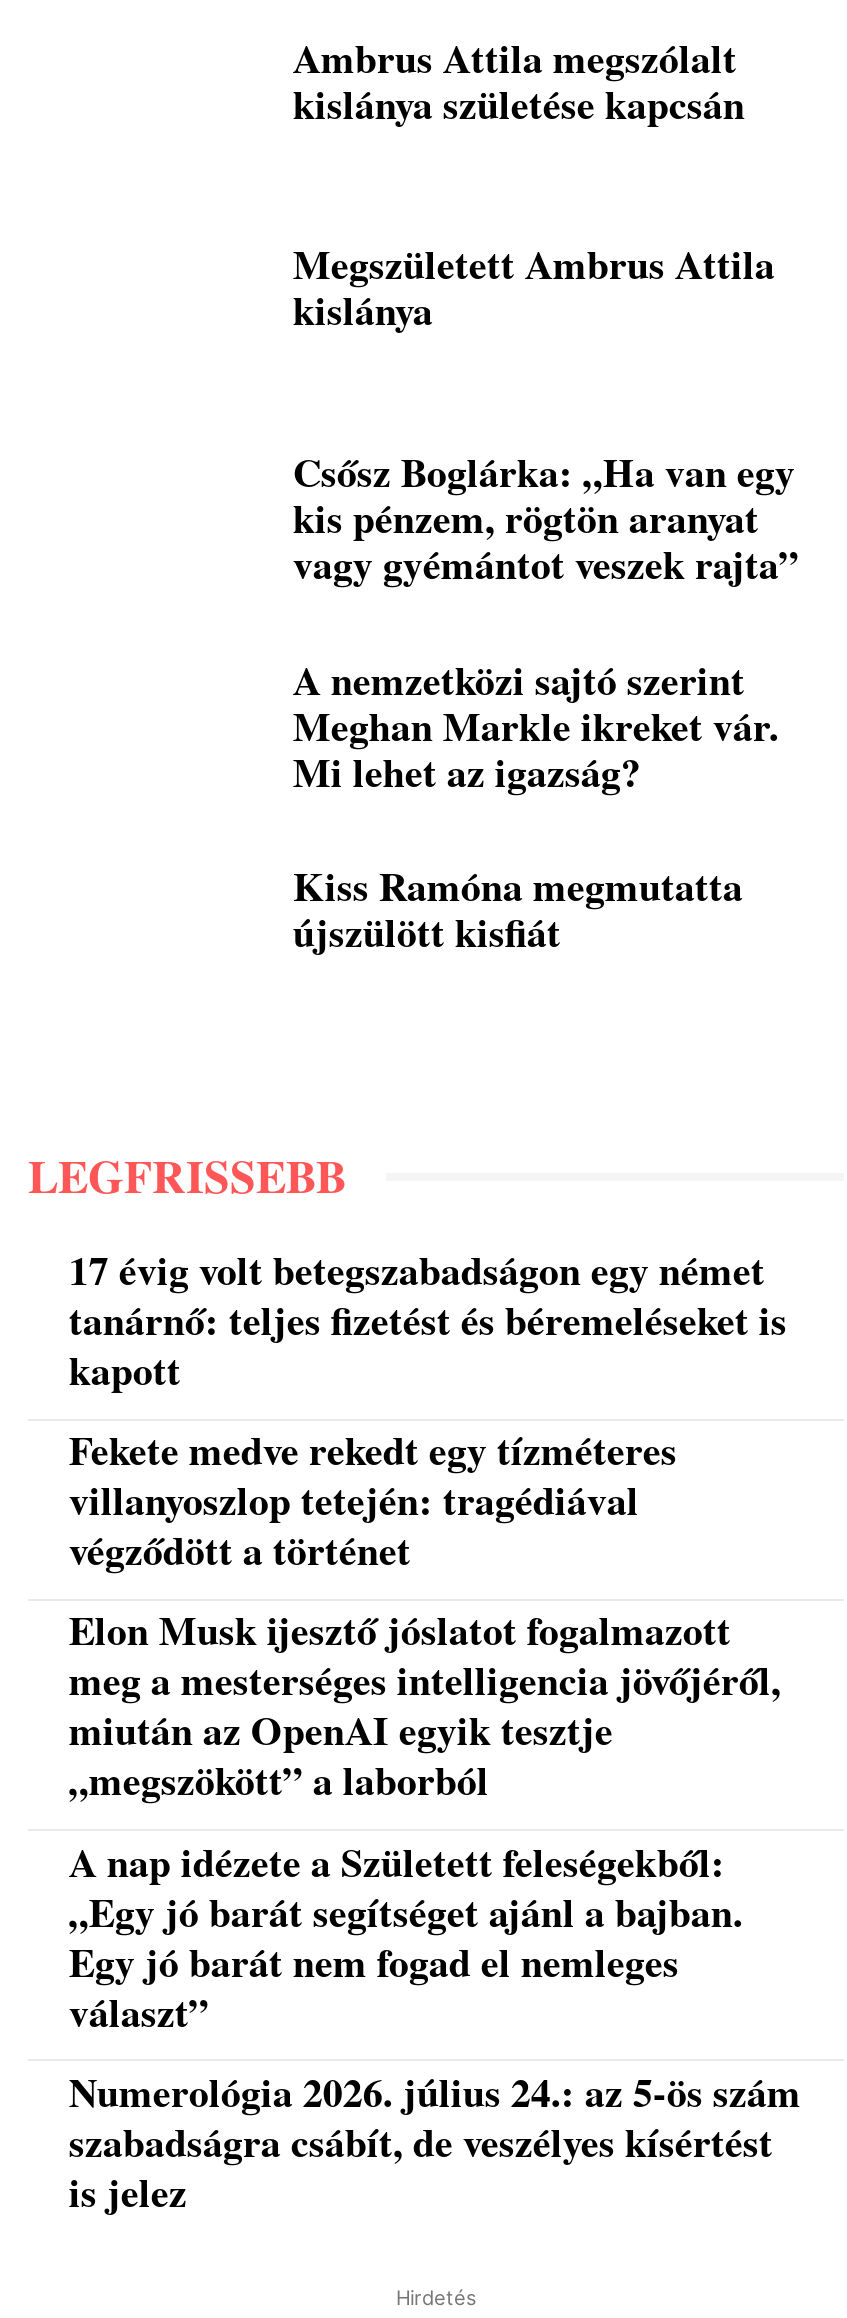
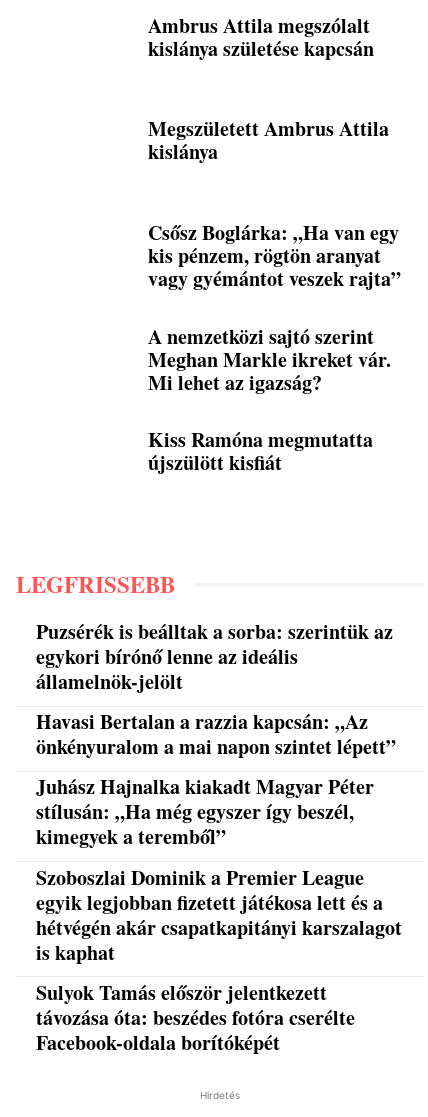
[69,1241,801,2220] 17 évig volt betegszabadságon egy német | tanárnő: teljes fizetést és béremeléseket is | kapott | Fekete medve rekedt egy tízméteres | villanyoszlop tetején: tragédiával | végződött a történet | Elon Musk ijesztő jóslatot fogalmazott | meg a mesterséges intelligencia jövőjéről, | miután az OpenAI egyik tesztje | „megszökött” a laborból | A nap idézete a Született feleségekből: | „Egy jó barát segítséget ajánl a bajban. | Egy jó barát nem fogad el nemleges | választ” | Numerológia 2026. július 24.: az 5-ös szám | szabadságra csábít, de veszélyes kísértést | is jelez -> [36,617,402,1057] Puzsérék is beálltak a sorba: szerintük az | egykori bírónő lenne az ideális | államelnök-jelölt | Havasi Bertalan a razzia kapcsán: „Az | önkényuralom a mai napon szintet lépett” | Juhász Hajnalka kiakadt Magyar Péter | stílusán: „Ha még egyszer így beszél, | kimegyek a teremből” | Szoboszlai Dominik a Premier League | egyik legjobban fizetett játékosa lett és a | hétvégén akár csapatkapitányi karszalagot | is kaphat | Sulyok Tamás először jelentkezett | távozása óta: beszédes fotóra cserélte | Facebook-oldala borítóképét

